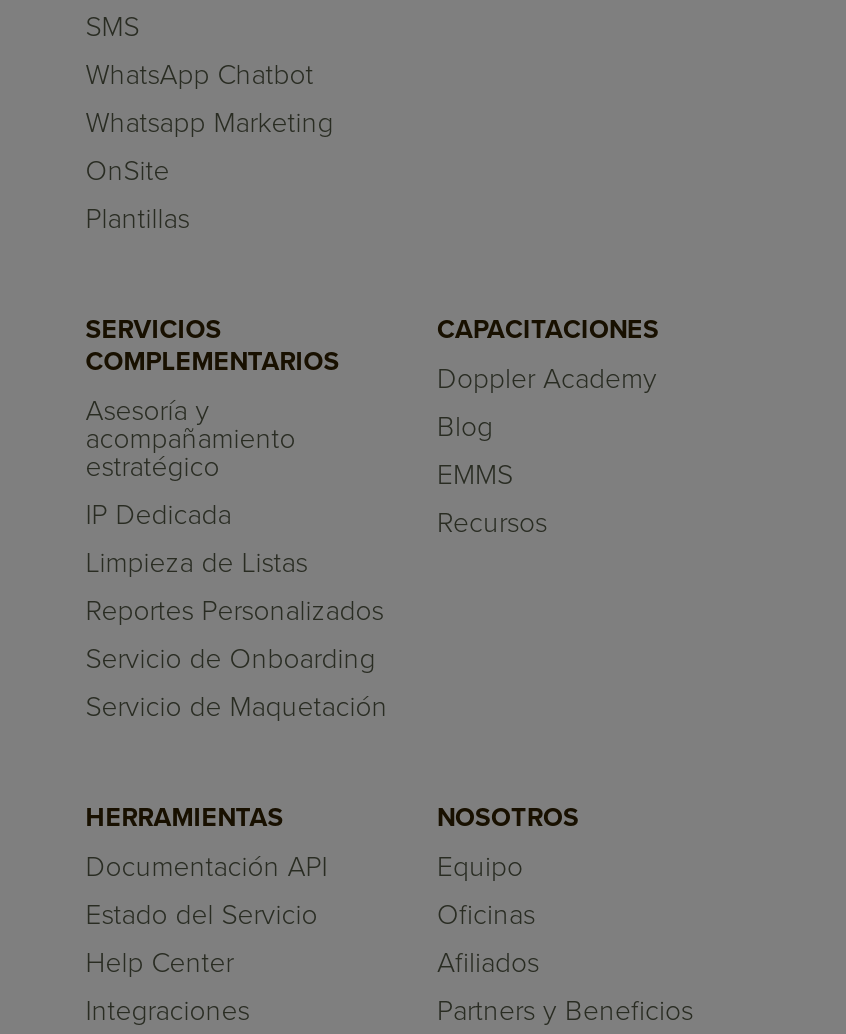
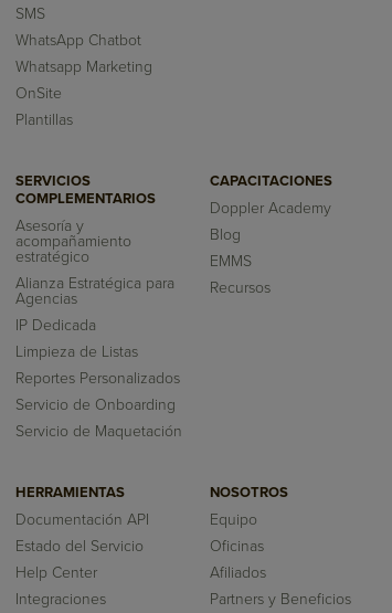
none -> [16,274,175,309] Alianza Estratégica para | Agencias

